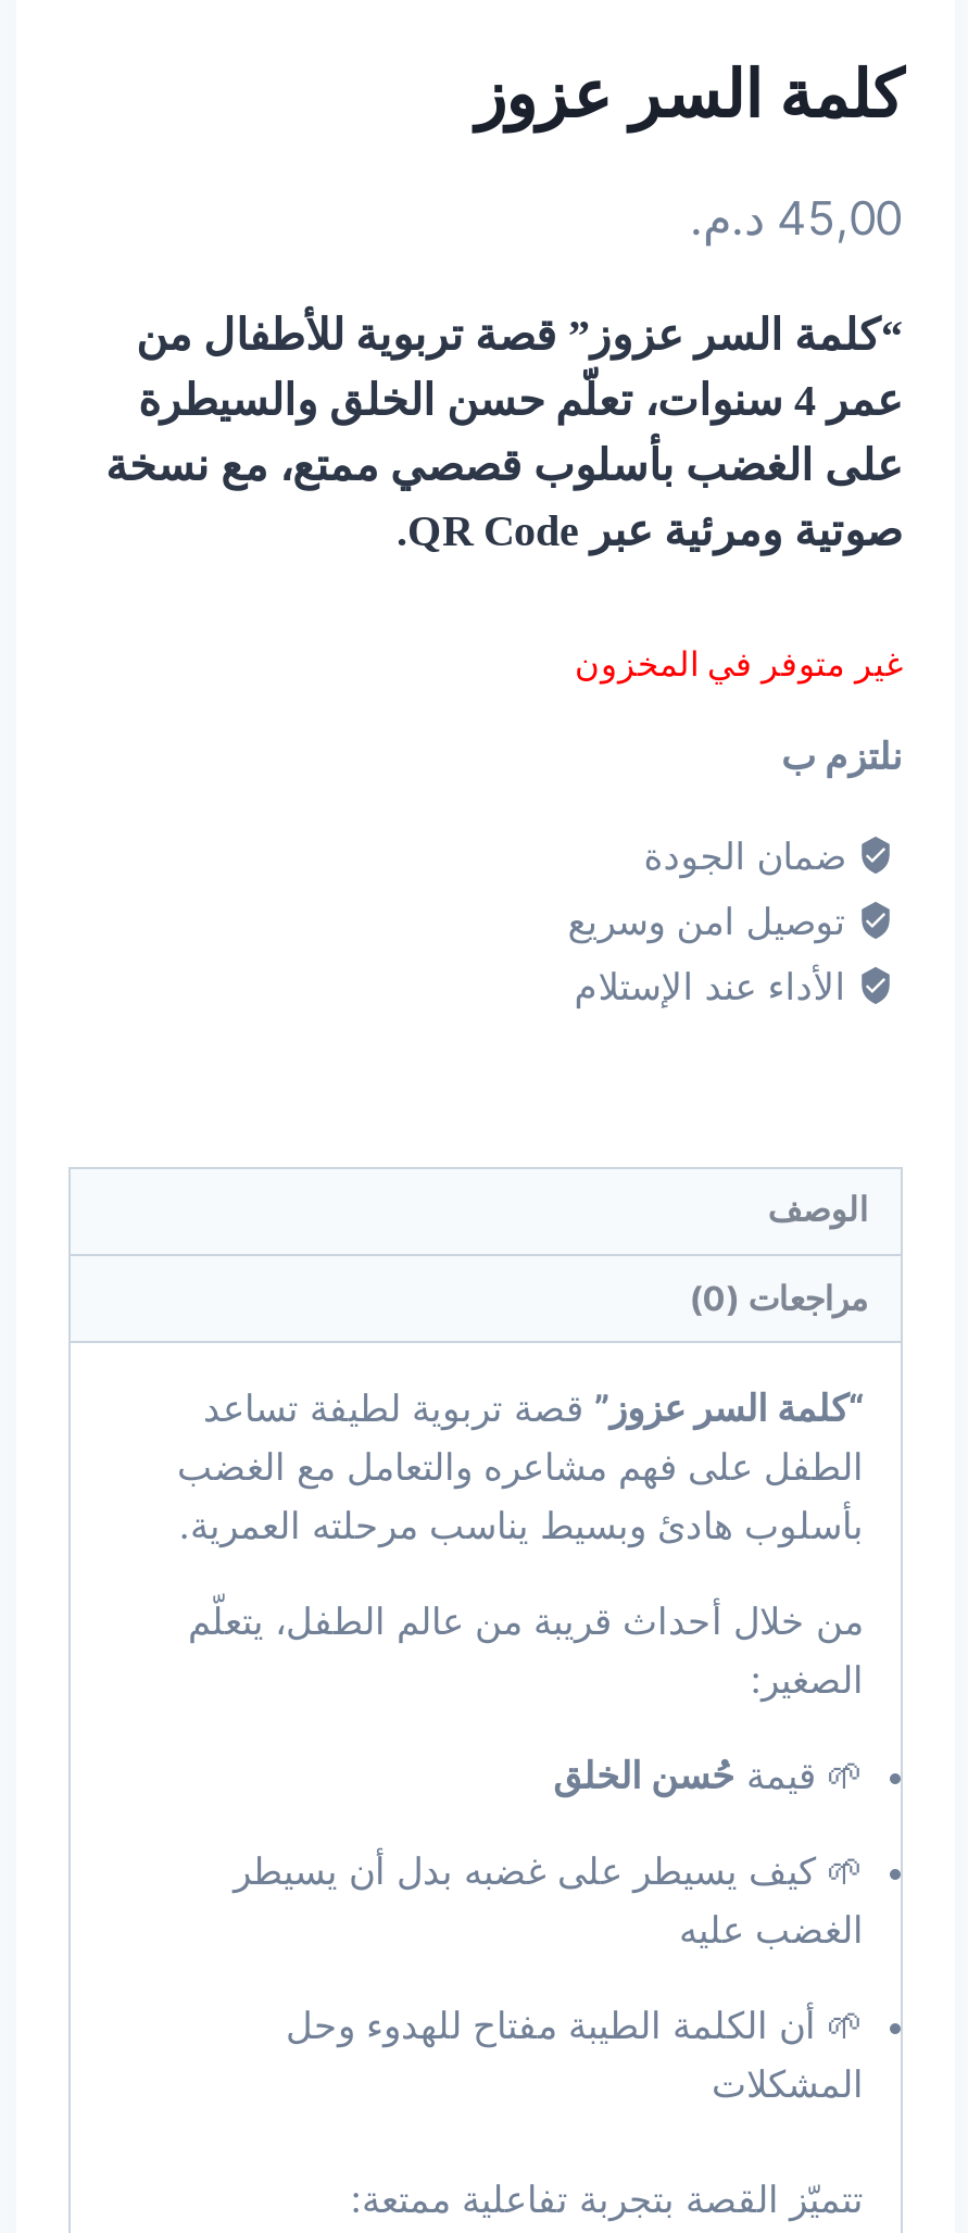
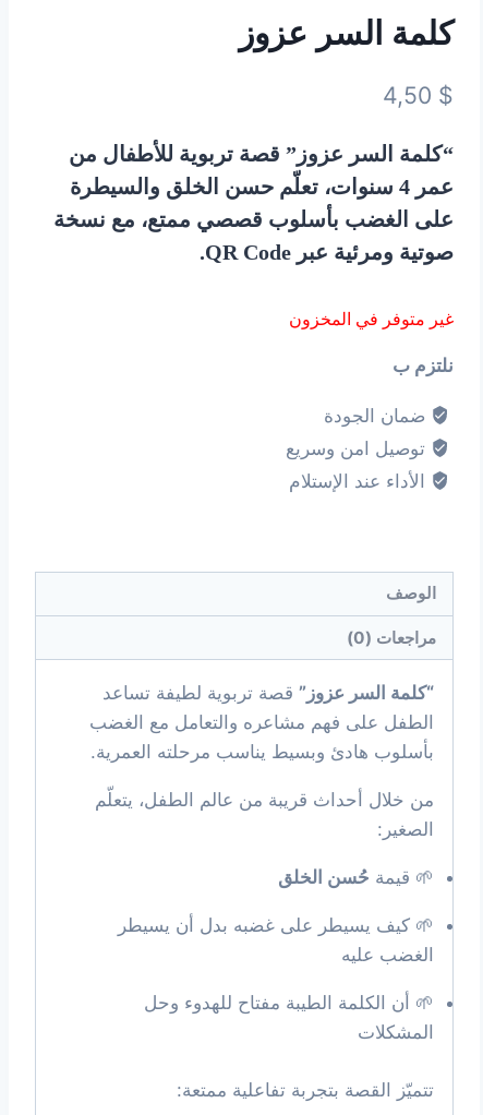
[690,190,903,246] 45,00 د.م. -> [383,81,454,110] 4,50 $

